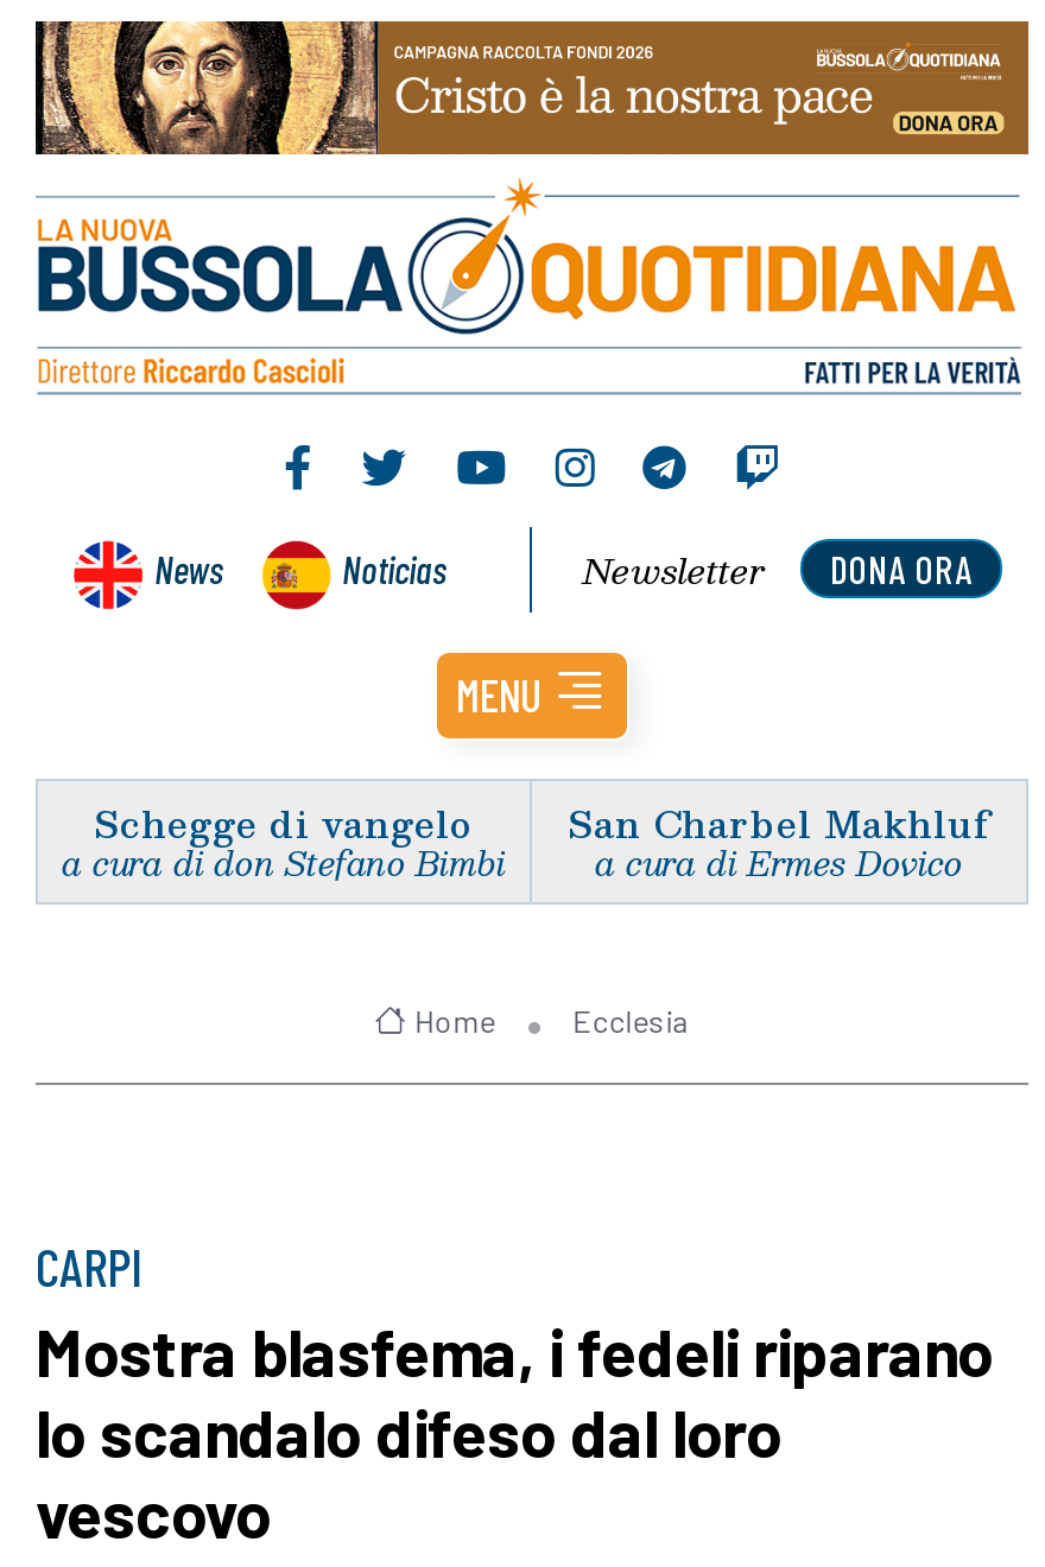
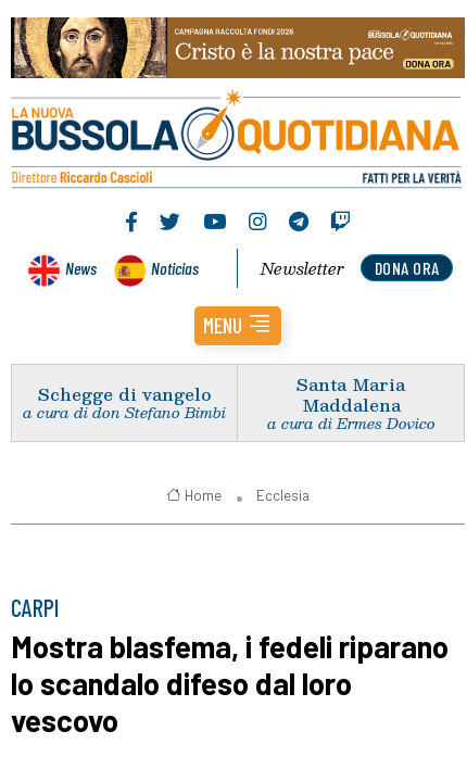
[568,792,990,851] San Charbel Makhluf -> [296,370,405,418] Santa Maria | Maddalena

